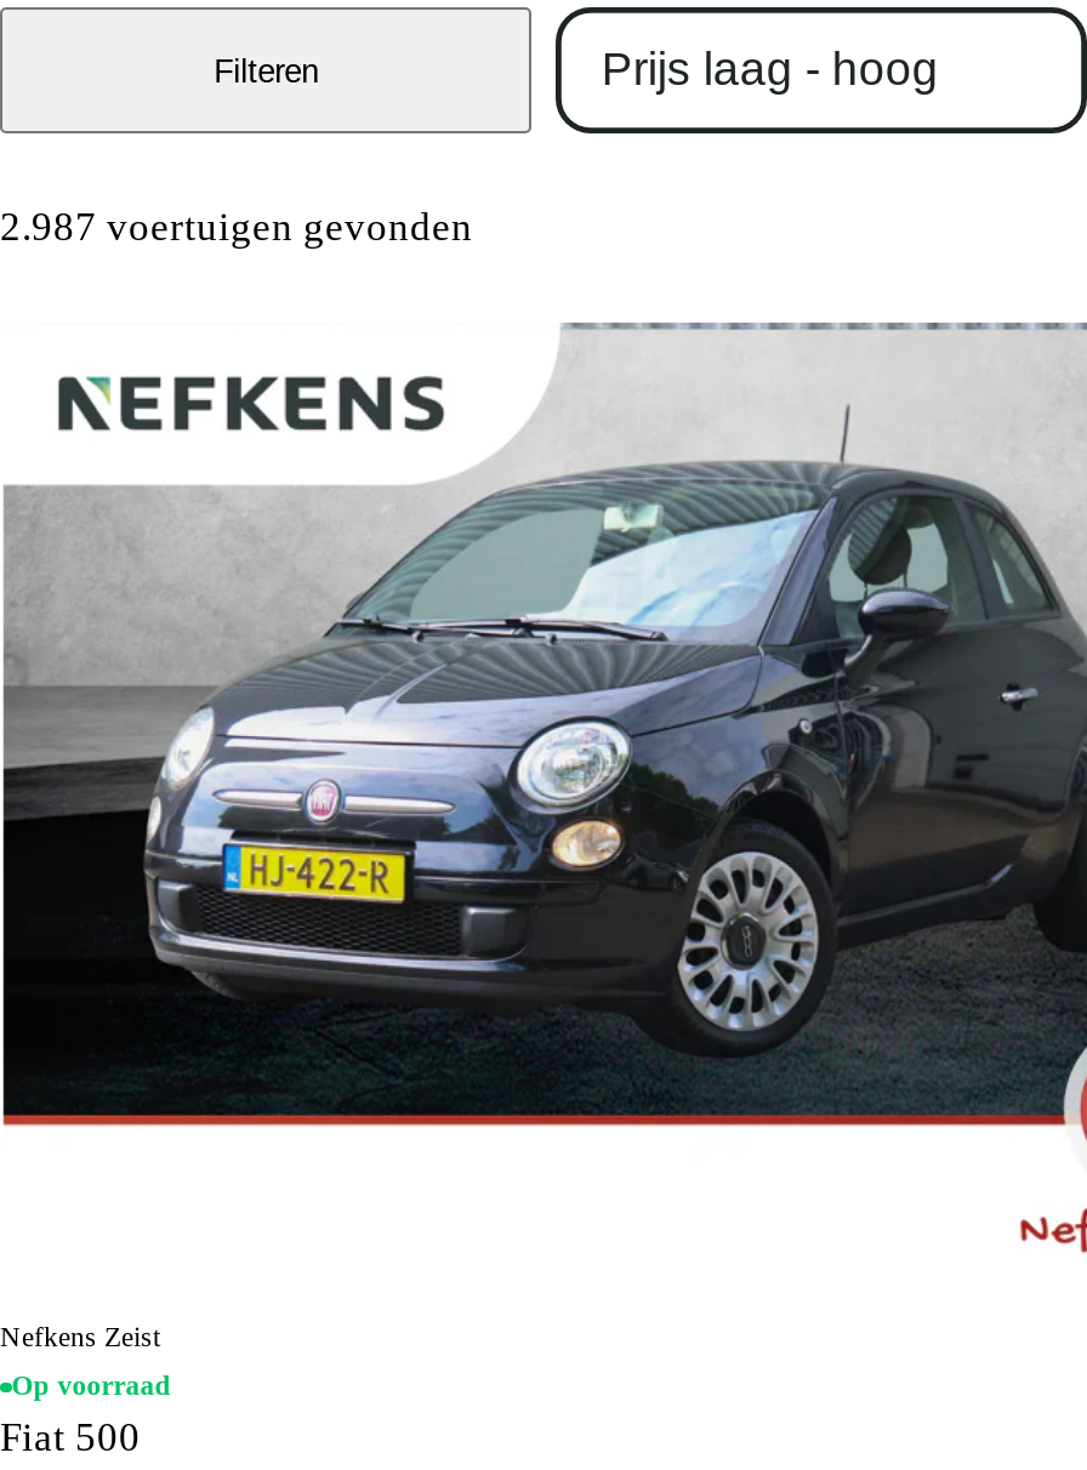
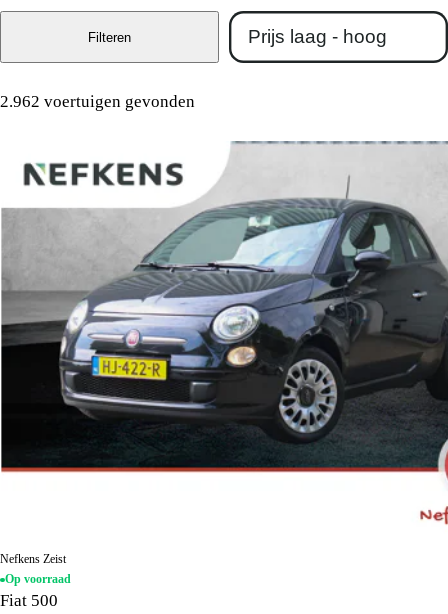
[0,204,473,250] 2.987 voertuigen gevonden -> [0,92,195,111] 2.962 voertuigen gevonden

